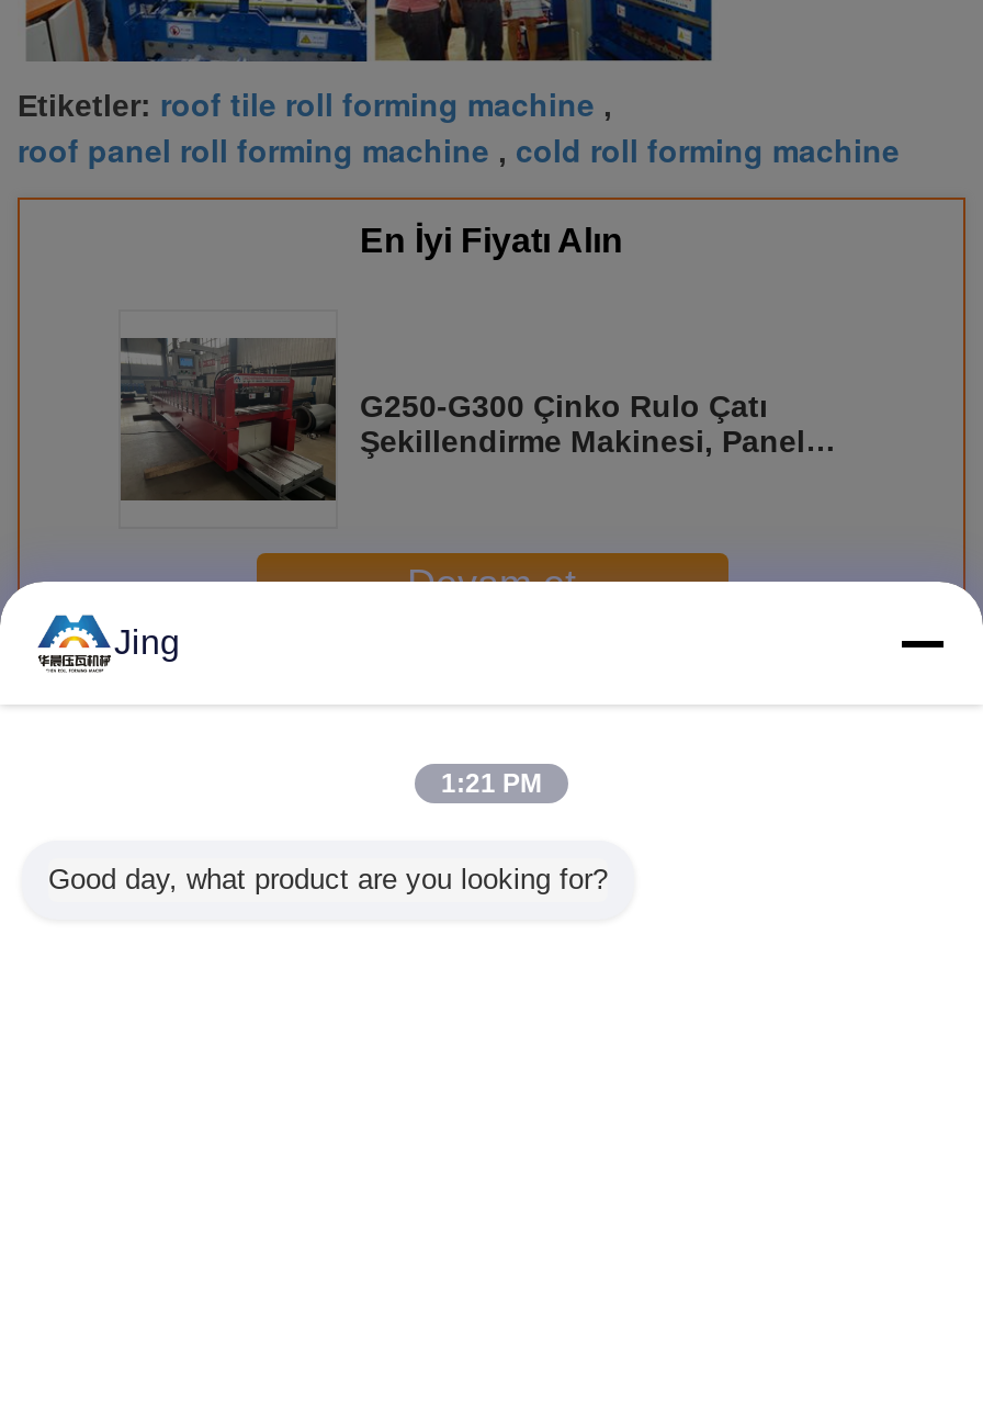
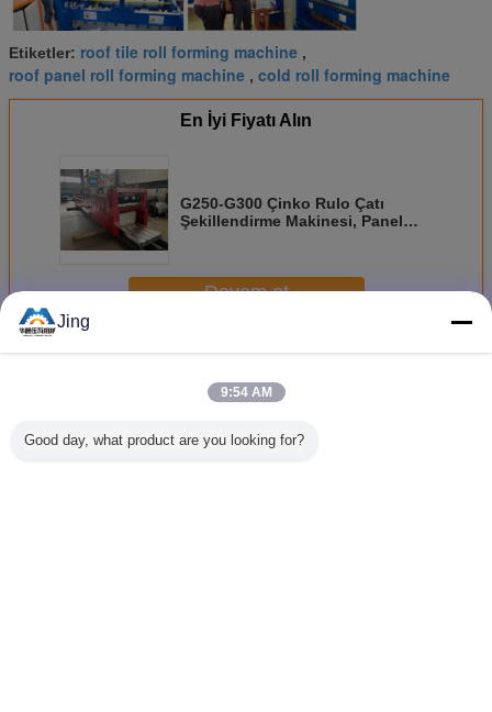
[441,768,542,799] 1:21 PM -> [220,385,272,400] 9:54 AM

